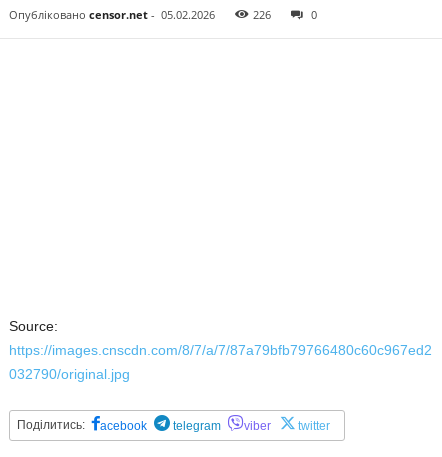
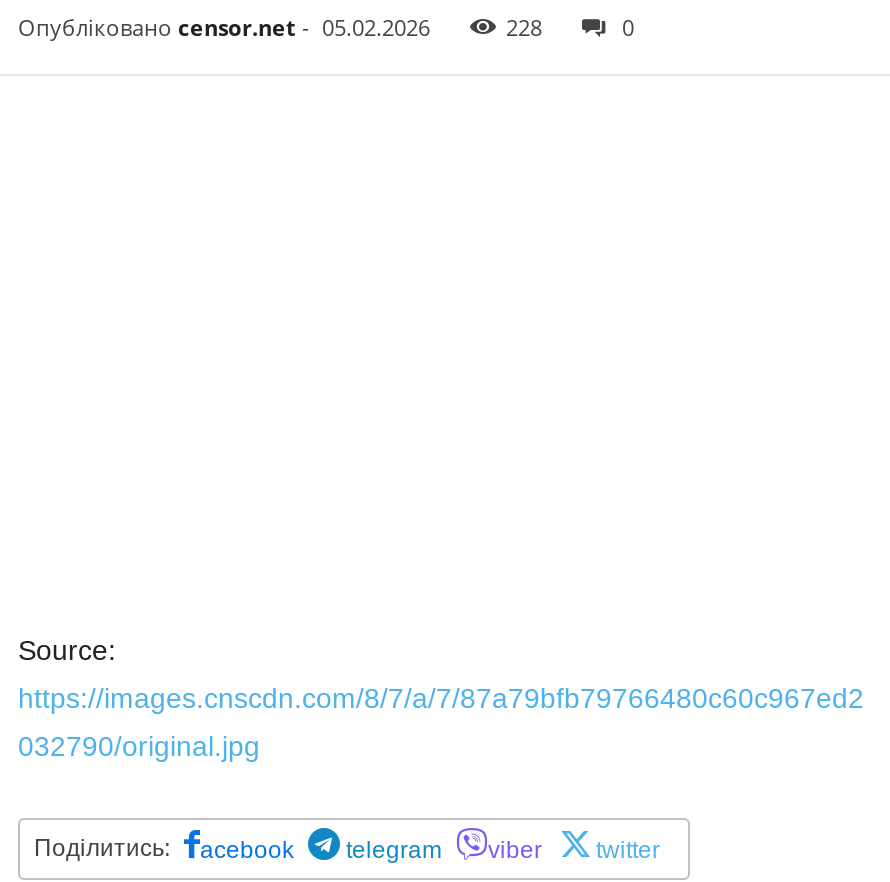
[253,7,271,22] 226 -> [506,12,542,42] 228

